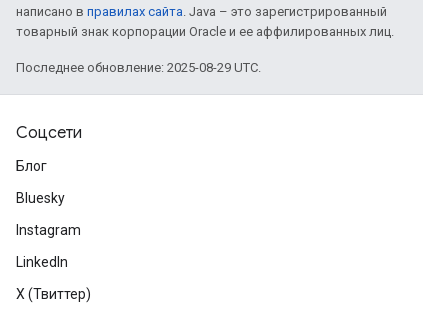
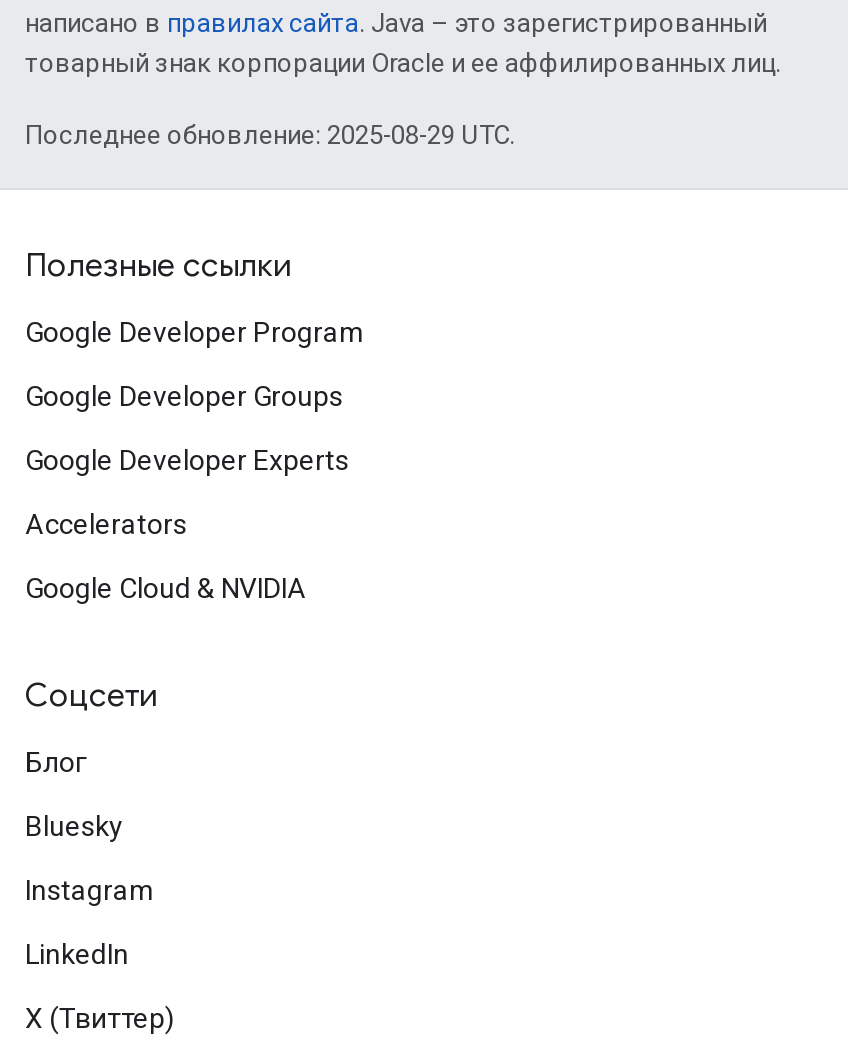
none -> [25,246,365,604] Полезные ссылки | Google Developer Program | Google Developer Groups | Google Developer Experts | Accelerators | Google Cloud & NVIDIA

